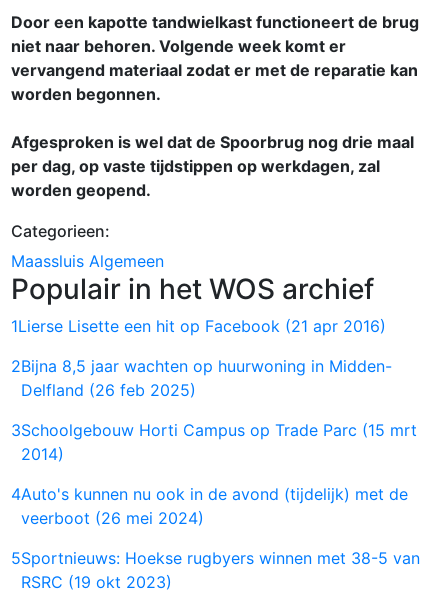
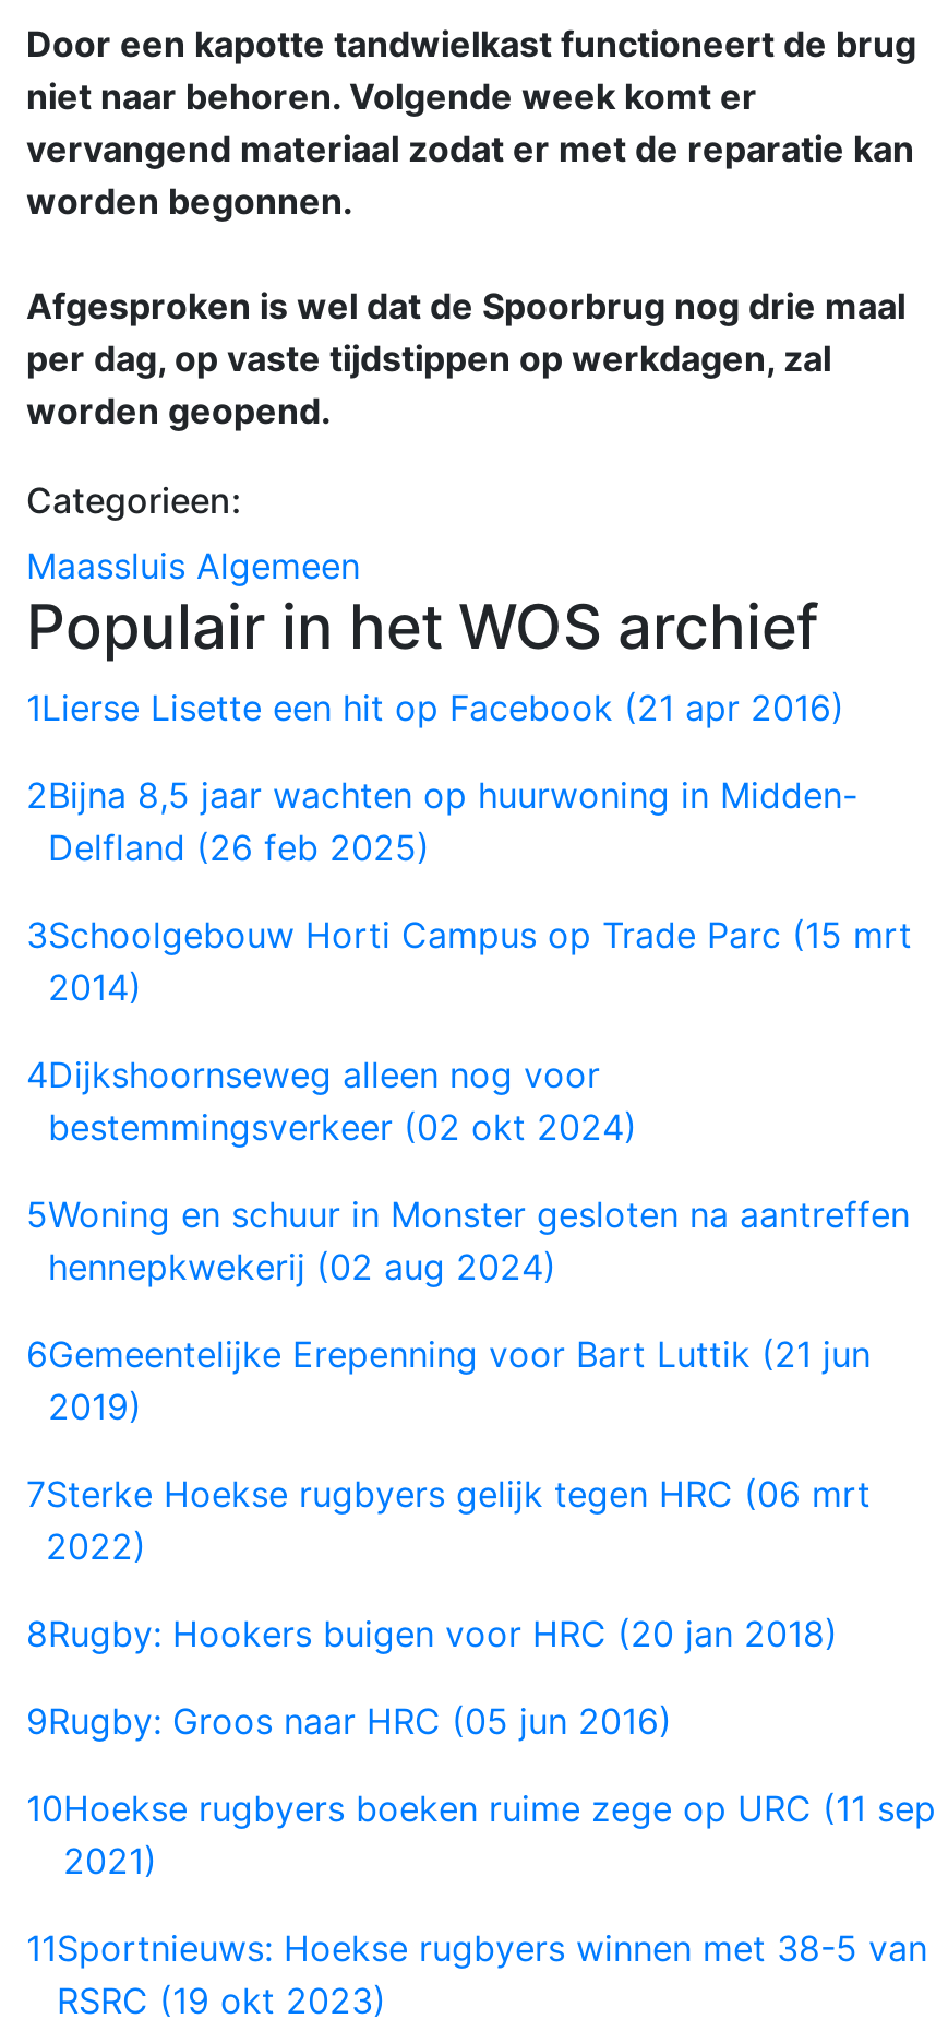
[11,484,420,568] 4Auto's kunnen nu ook in de avond (tijdelijk) met de | veerboot (26 mei 2024) | 5Sportnieuws: Hoekse rugbyers winnen met 38-5 van -> [26,1052,936,1969] 4Dijkshoornseweg alleen nog voor | bestemmingsverkeer (02 okt 2024) | 5Woning en schuur in Monster gesloten na aantreffen | hennepkwekerij (02 aug 2024) | 6Gemeentelijke Erepenning voor Bart Luttik (21 jun | 2019) | 7Sterke Hoekse rugbyers gelijk tegen HRC (06 mrt | 2022) | 8Rugby: Hookers buigen voor HRC (20 jan 2018) | 9Rugby: Groos naar HRC (05 jun 2016) | 10Hoekse rugbyers boeken ruime zege op URC (11 sep | 2021) | 11Sportnieuws: Hoekse rugbyers winnen met 38-5 van

